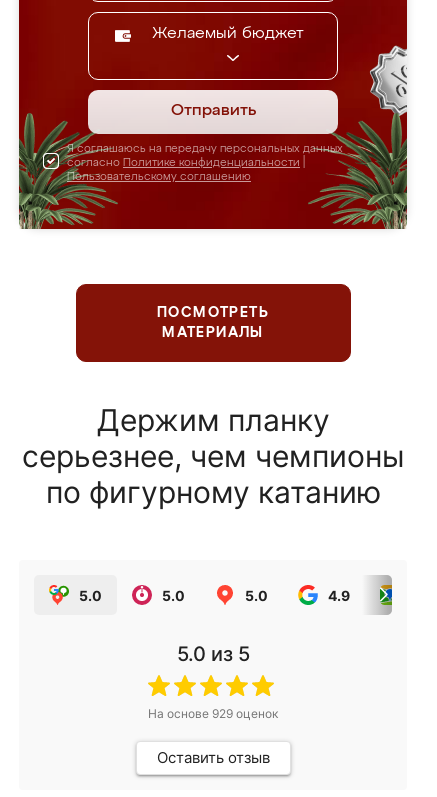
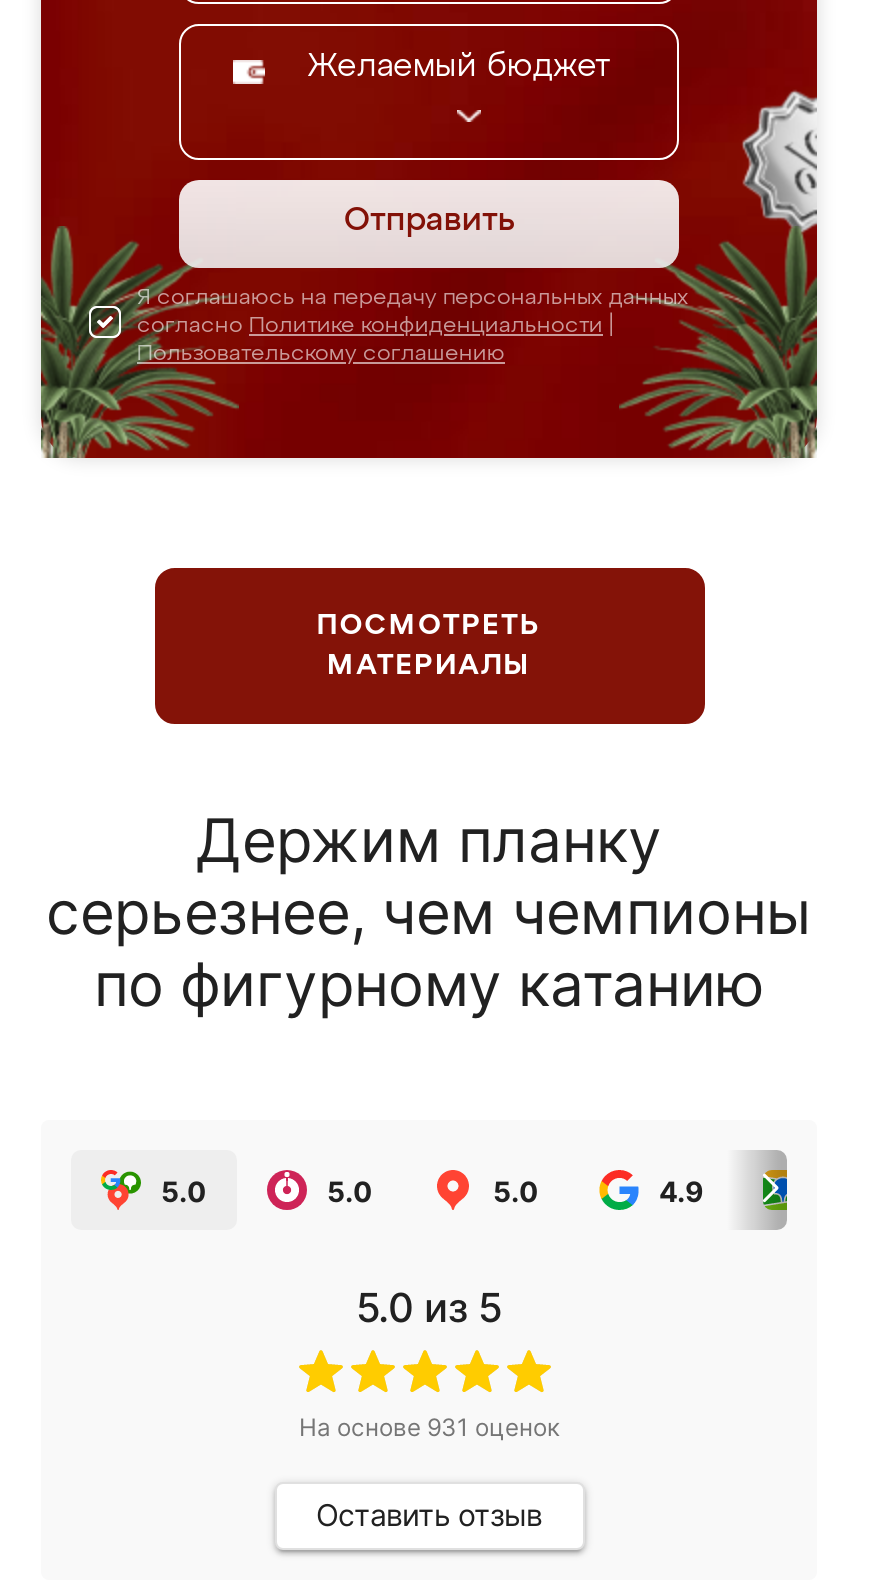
[148,706,278,721] На основе 929 оценок -> [299,1412,559,1442] На основе 931 оценок

